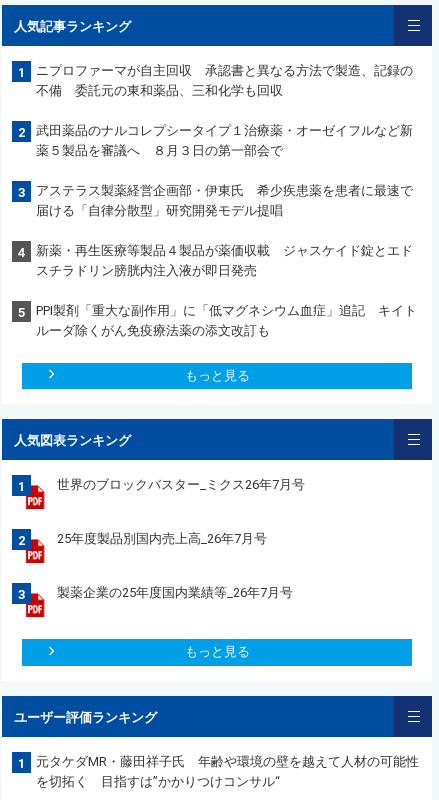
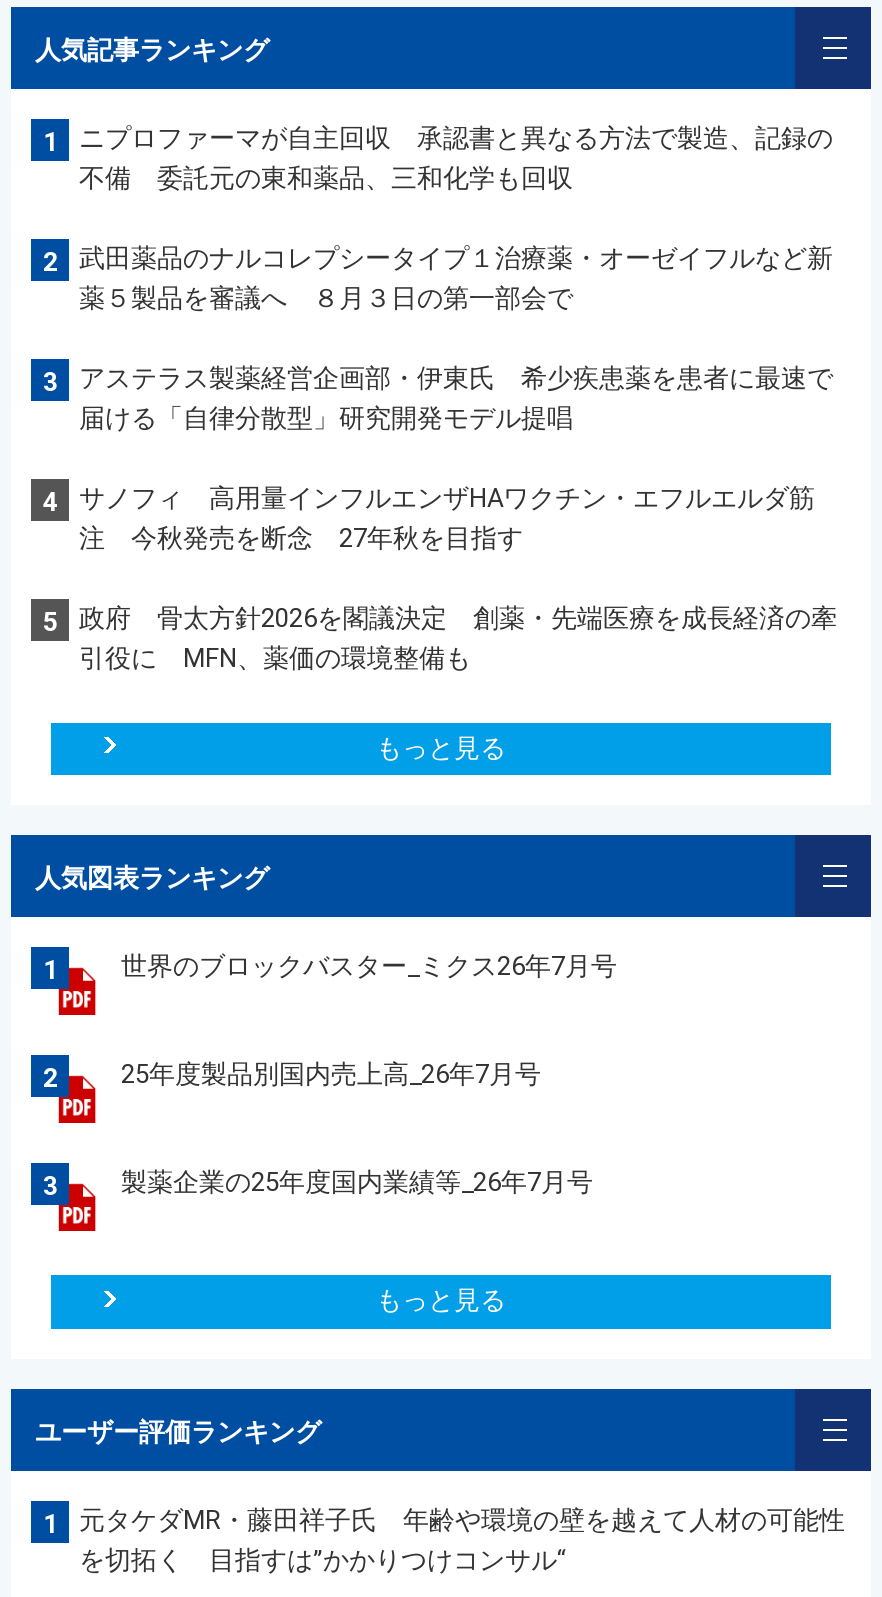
[36,242,413,277] 新薬・再生医療等製品４製品が薬価収載 ジャスケイド錠とエド | スチラドリン膀胱内注入液が即日発売 -> [79,482,815,552] サノフィ 高用量インフルエンザHAワクチン・エフルエルダ筋 | 注 今秋発売を断念 27年秋を目指す
[36,302,417,337] PPI製剤「重大な副作用」に「低マグネシウム血症」追記 キイト | ルーダ除くがん免疫療法薬の添文改訂も -> [79,602,837,672] 政府 骨太方針2026を閣議決定 創薬・先端医療を成長経済の牽 | 引役に MFN、薬価の環境整備も

